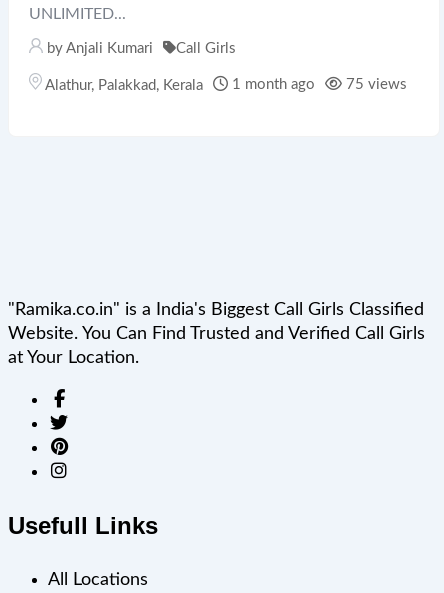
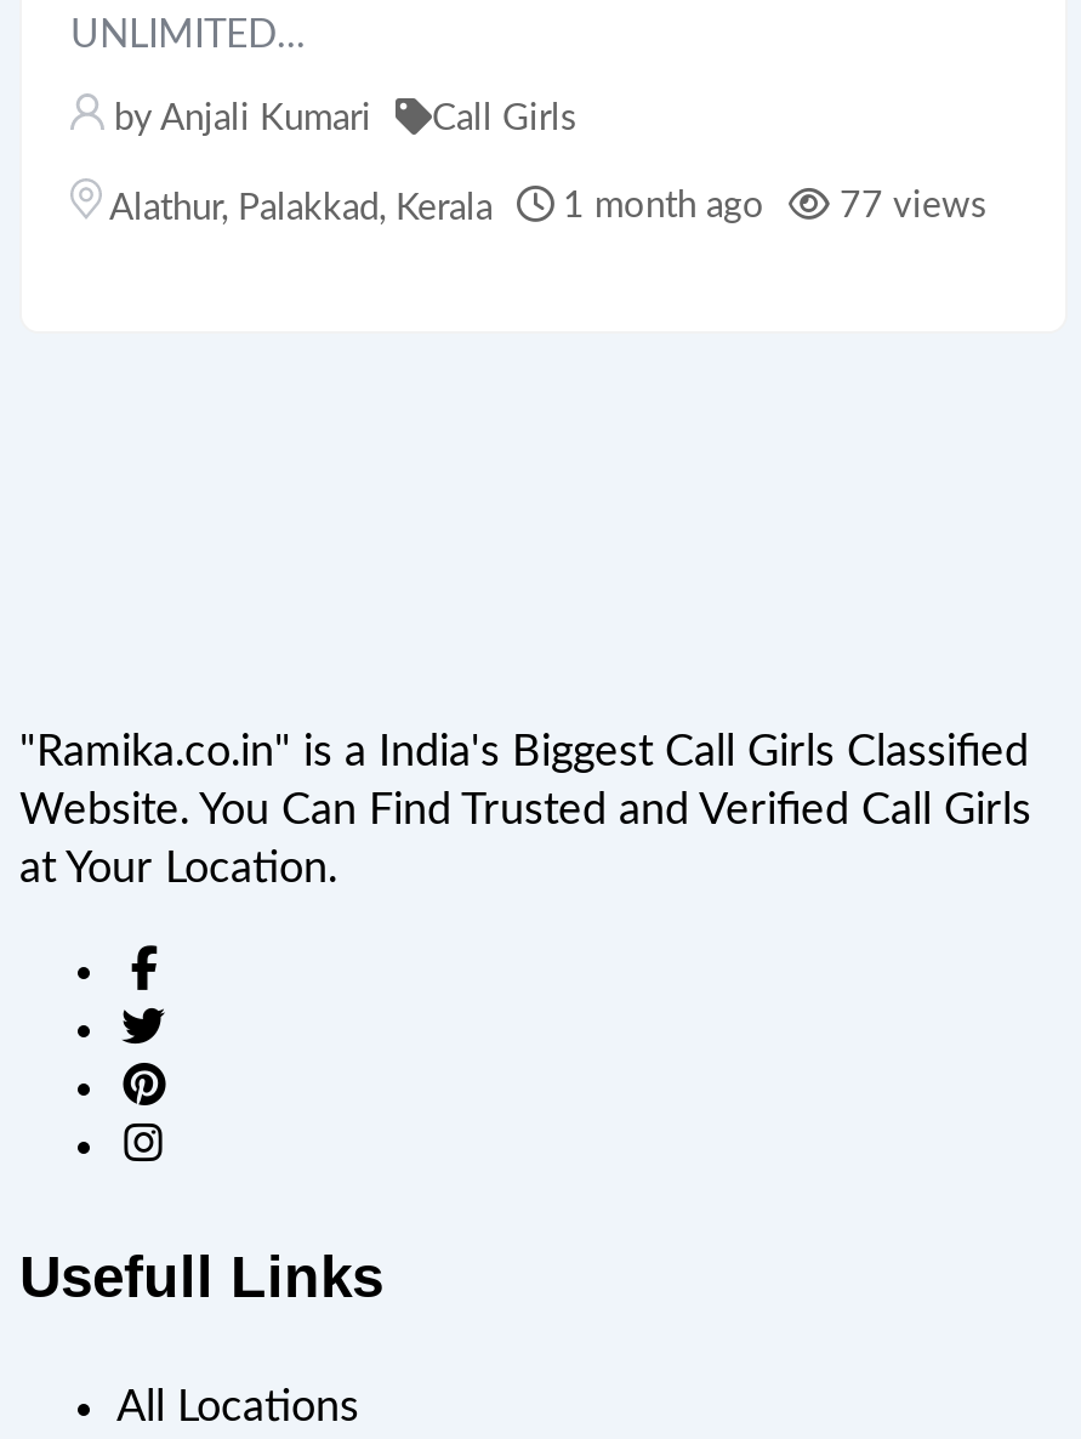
[45,77,407,93] Alathur, Palakkad, Kerala 1 month ago 75 views -> [109,187,988,226] Alathur, Palakkad, Kerala 1 month ago 77 views

